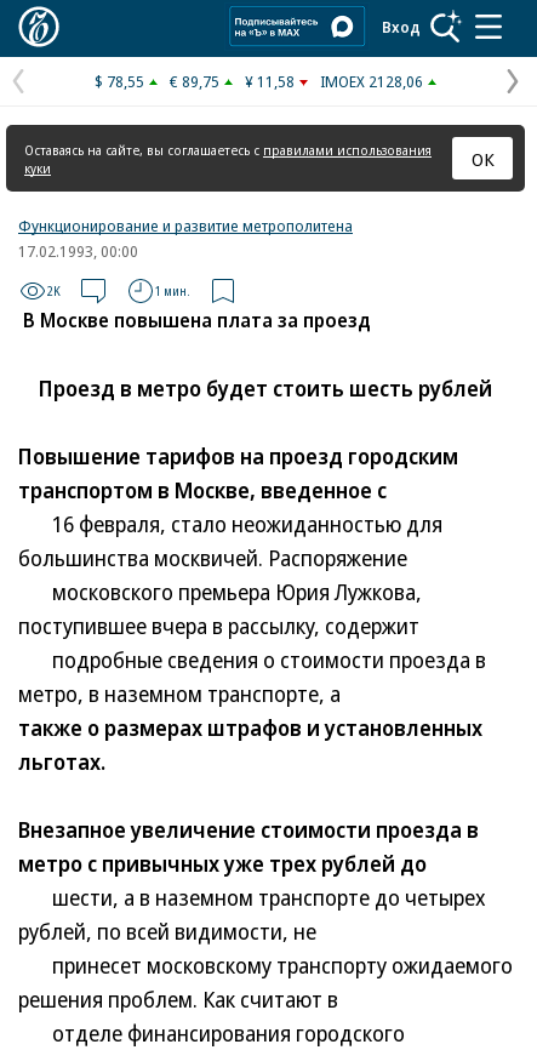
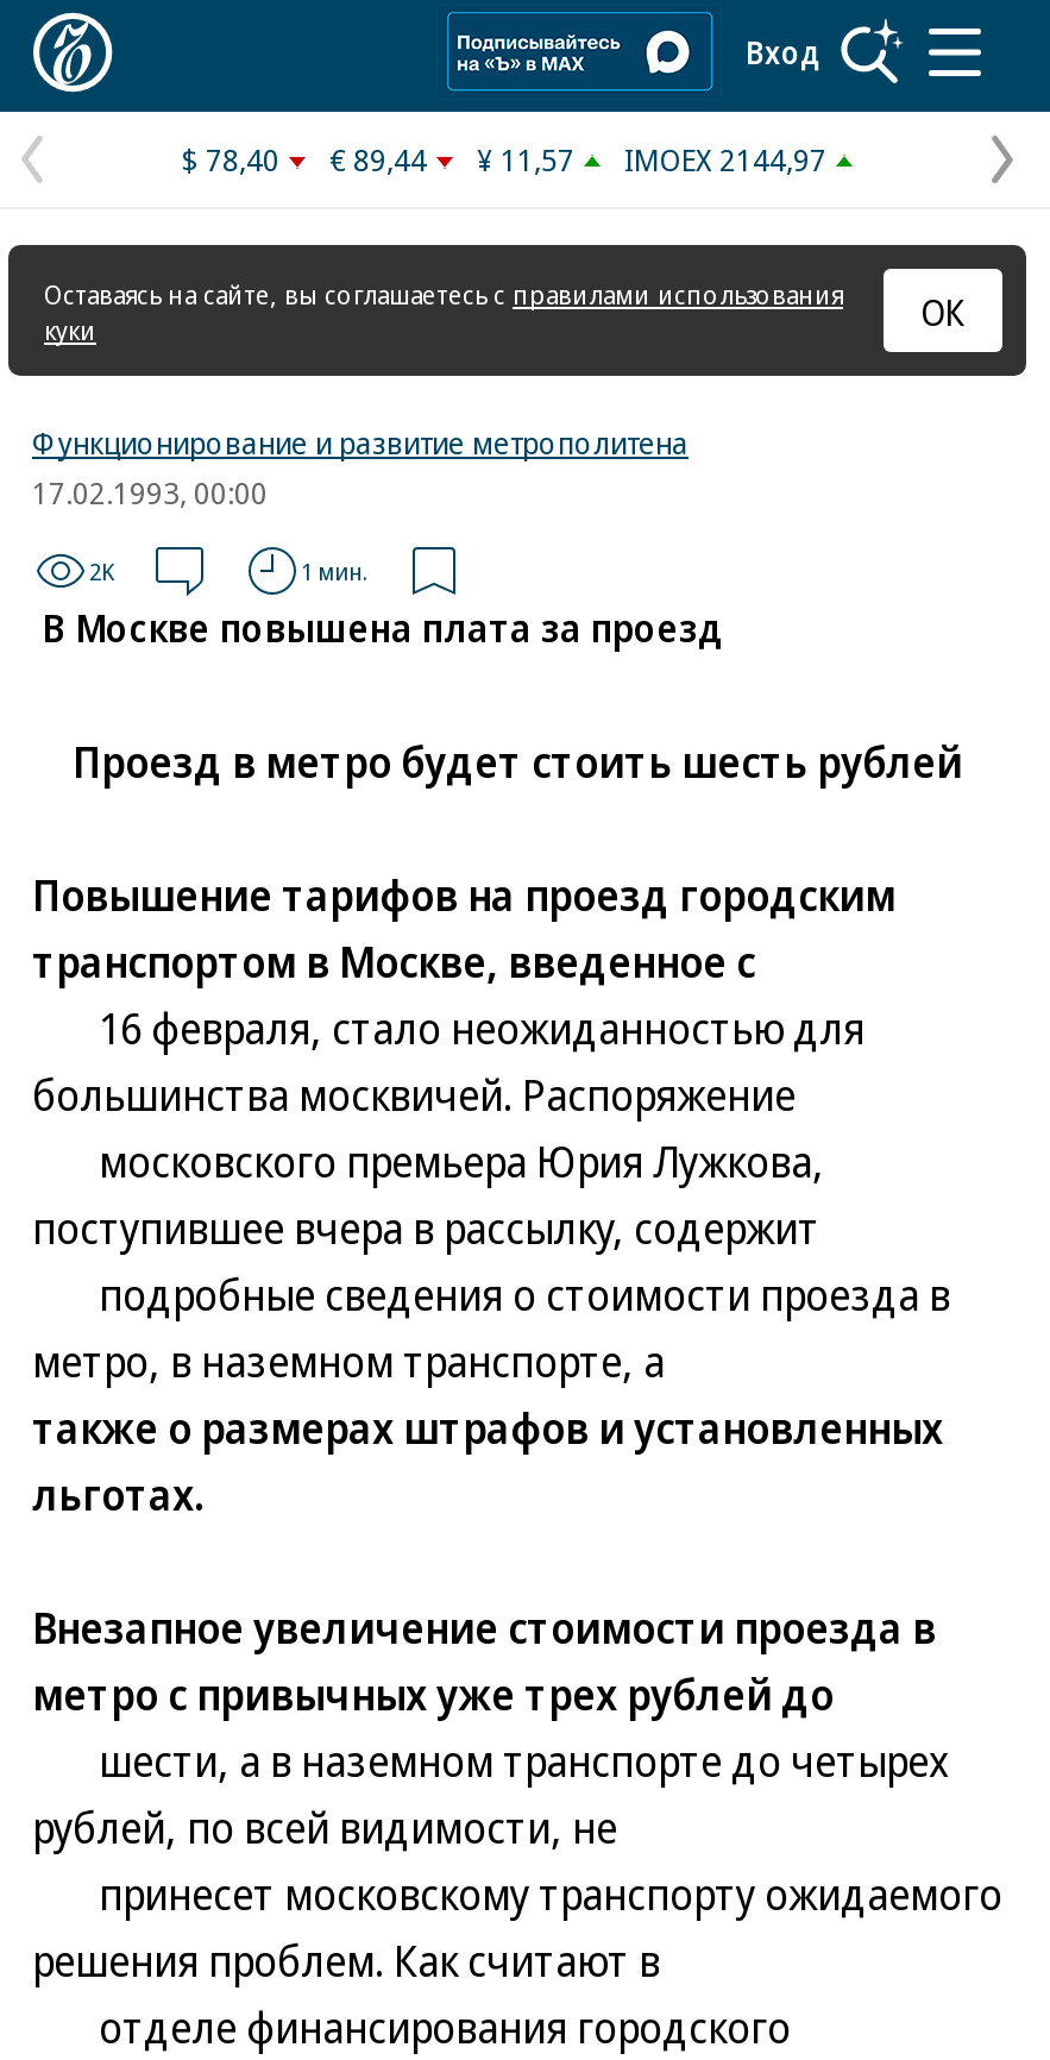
[95,70,144,92] $ 78,55 -> [182,138,279,181] $ 78,40
[170,70,219,92] € 89,75 -> [329,138,427,181] € 89,44
[245,70,295,92] ¥ 11,58 -> [477,138,574,181] ¥ 11,57
[320,70,423,92] IMOEX 2128,06 -> [624,138,826,181] IMOEX 2144,97

